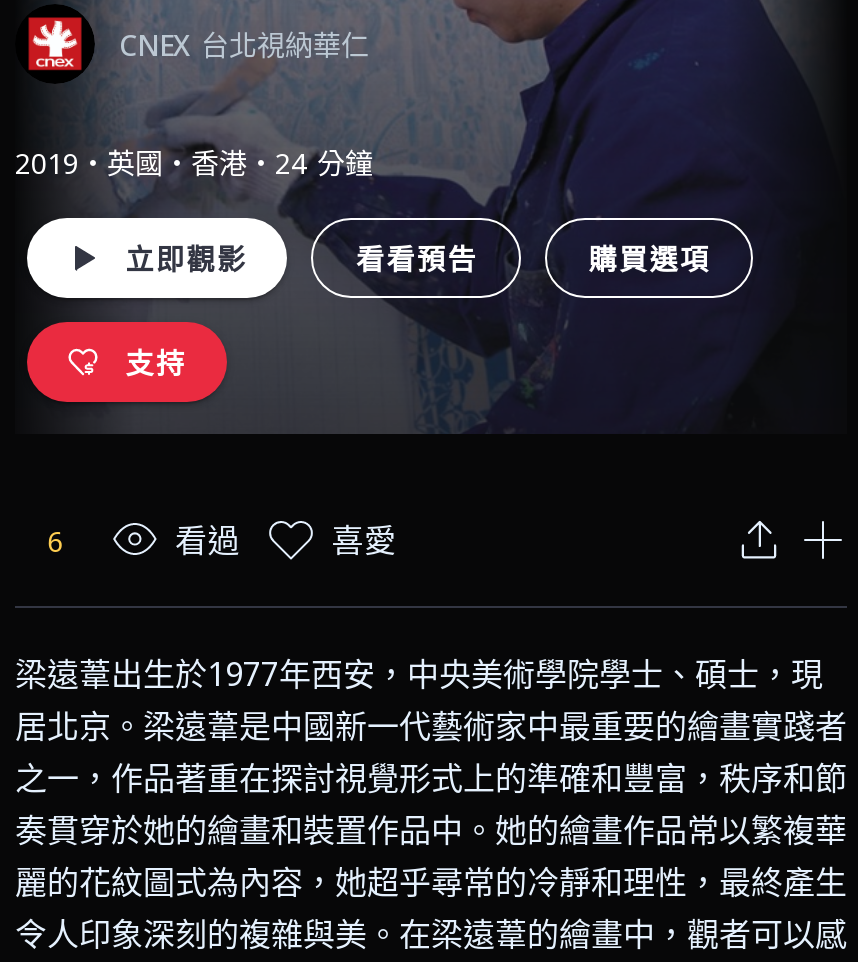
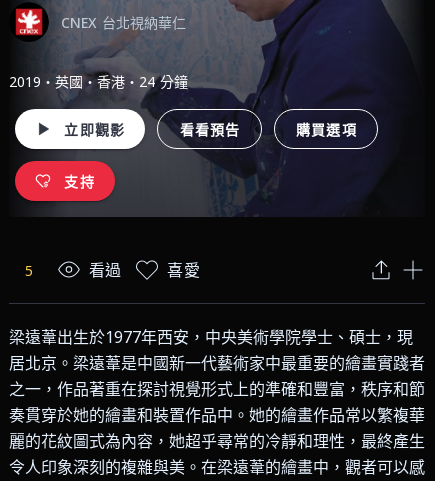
[47,521,63,559] 6 -> [25,260,33,279] 5

